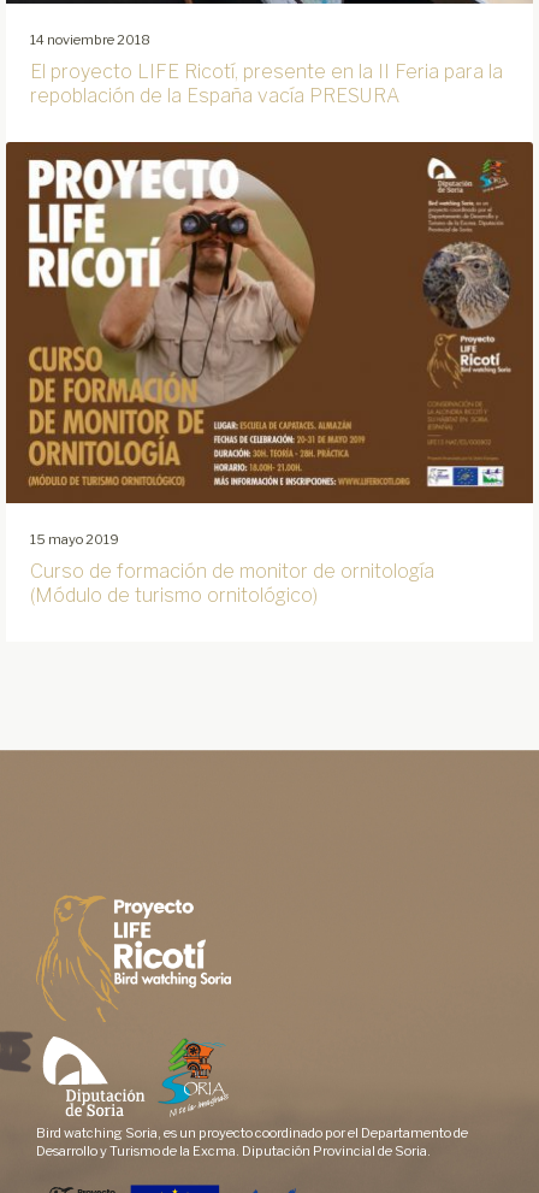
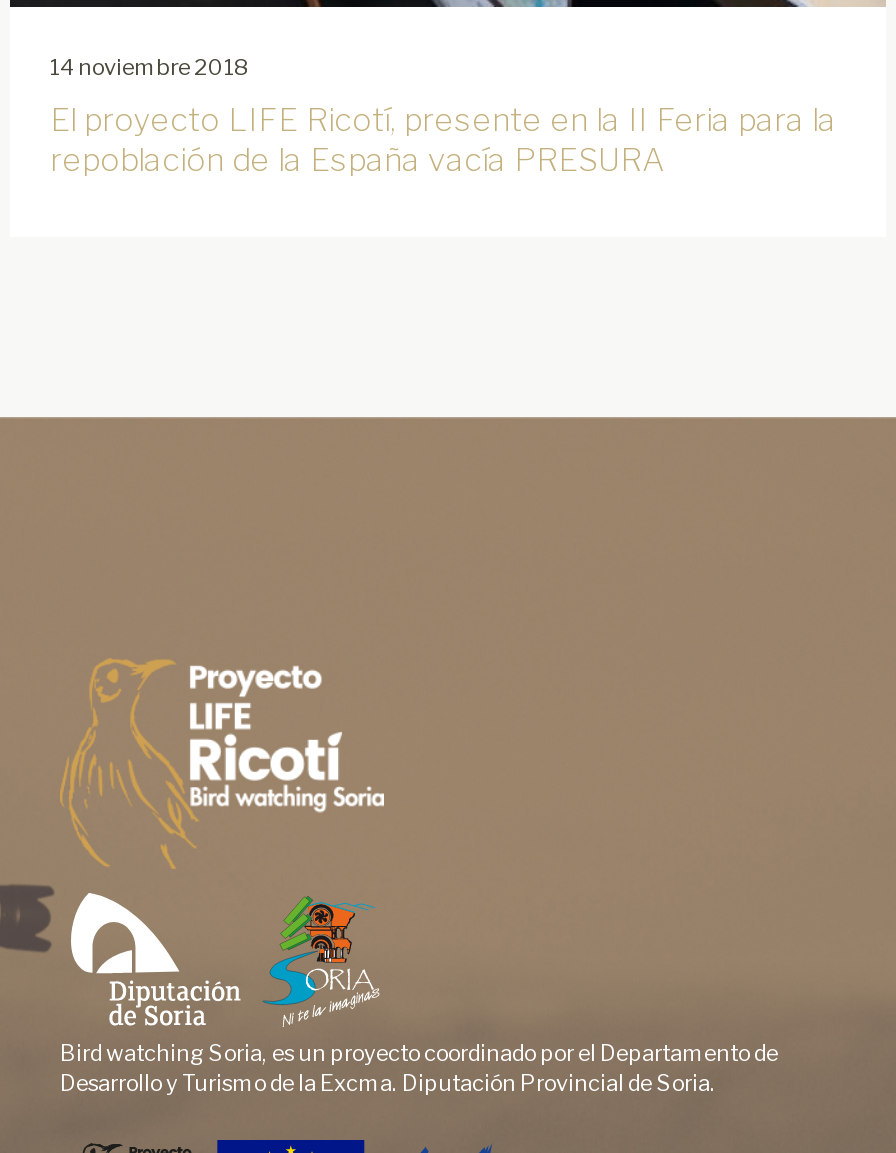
[6,141,533,606] [image] | 15 mayo 2019 | Curso de formación de monitor de ornitología | (Módulo de turismo ornitológico) -> none

